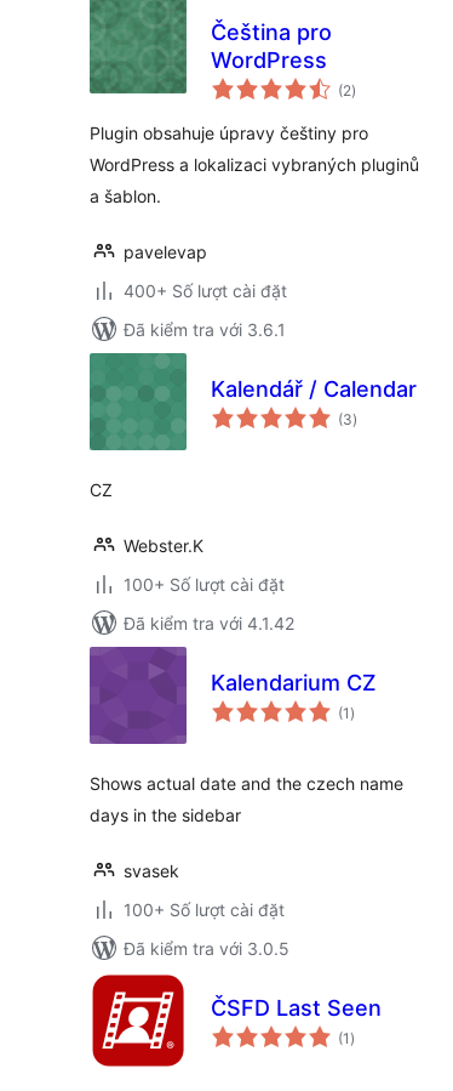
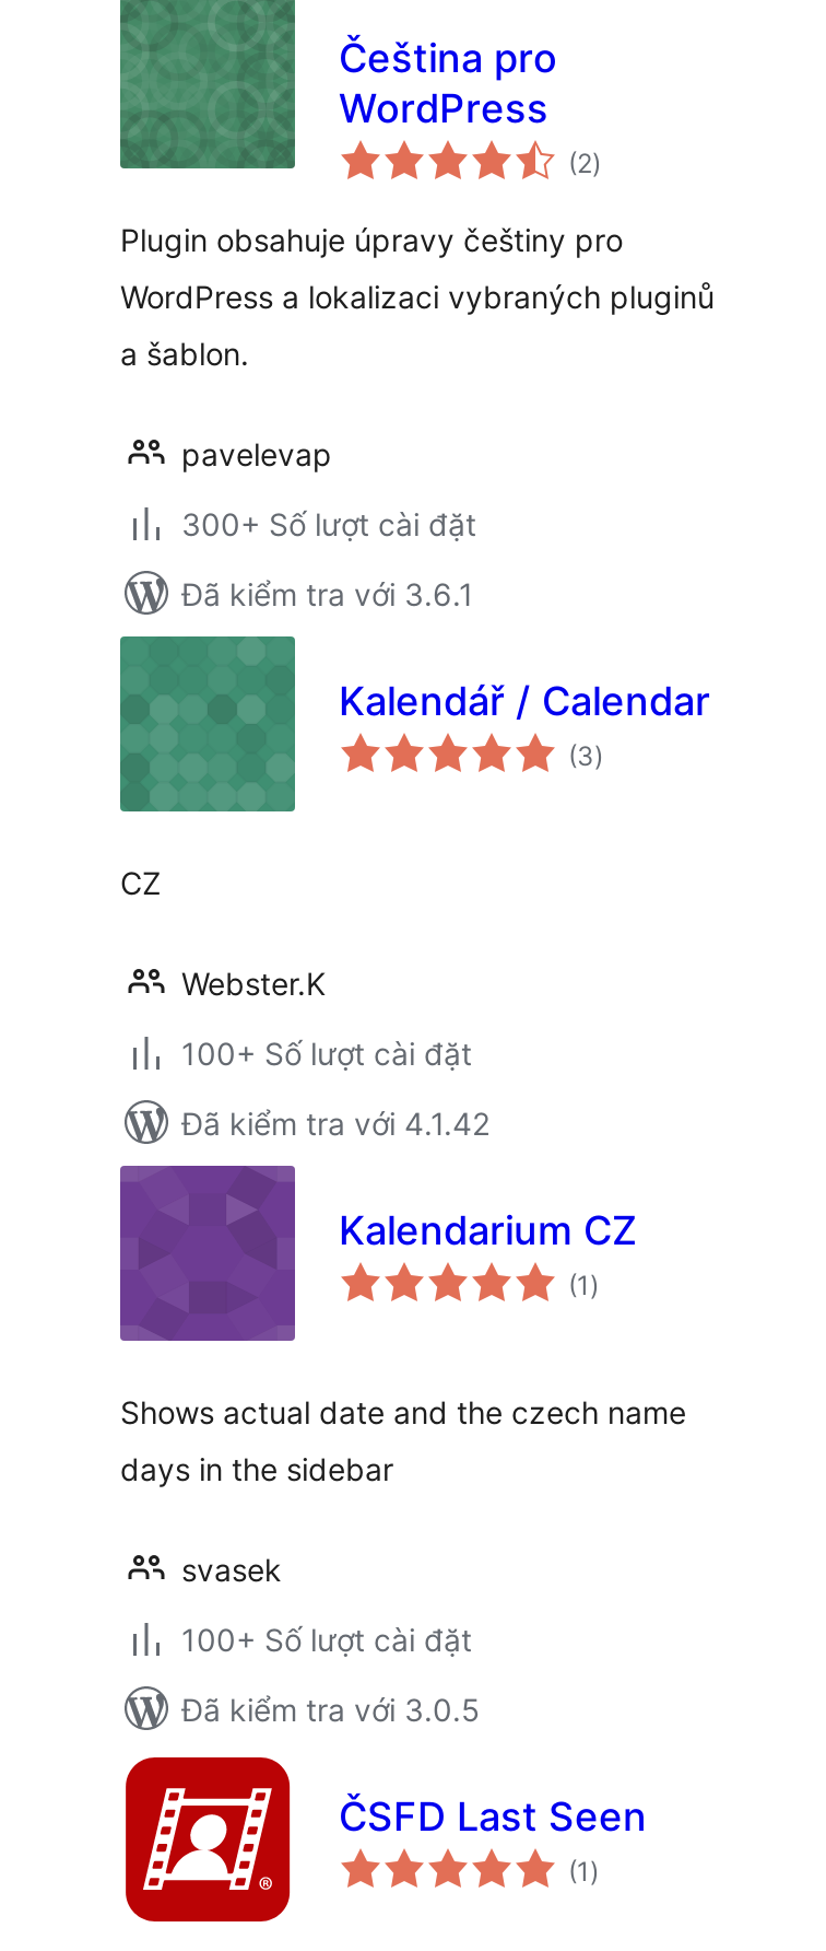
[124,280,287,301] 400+ Số lượt cài đặt -> [181,505,476,542] 300+ Số lượt cài đặt

